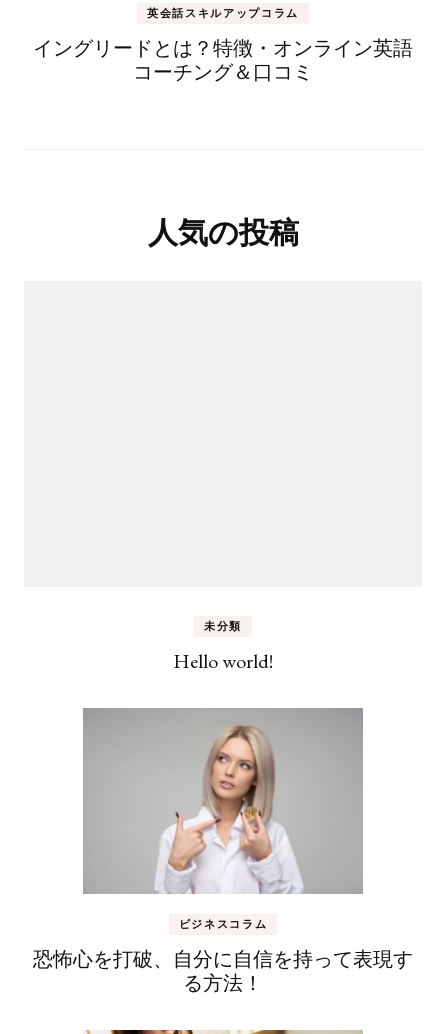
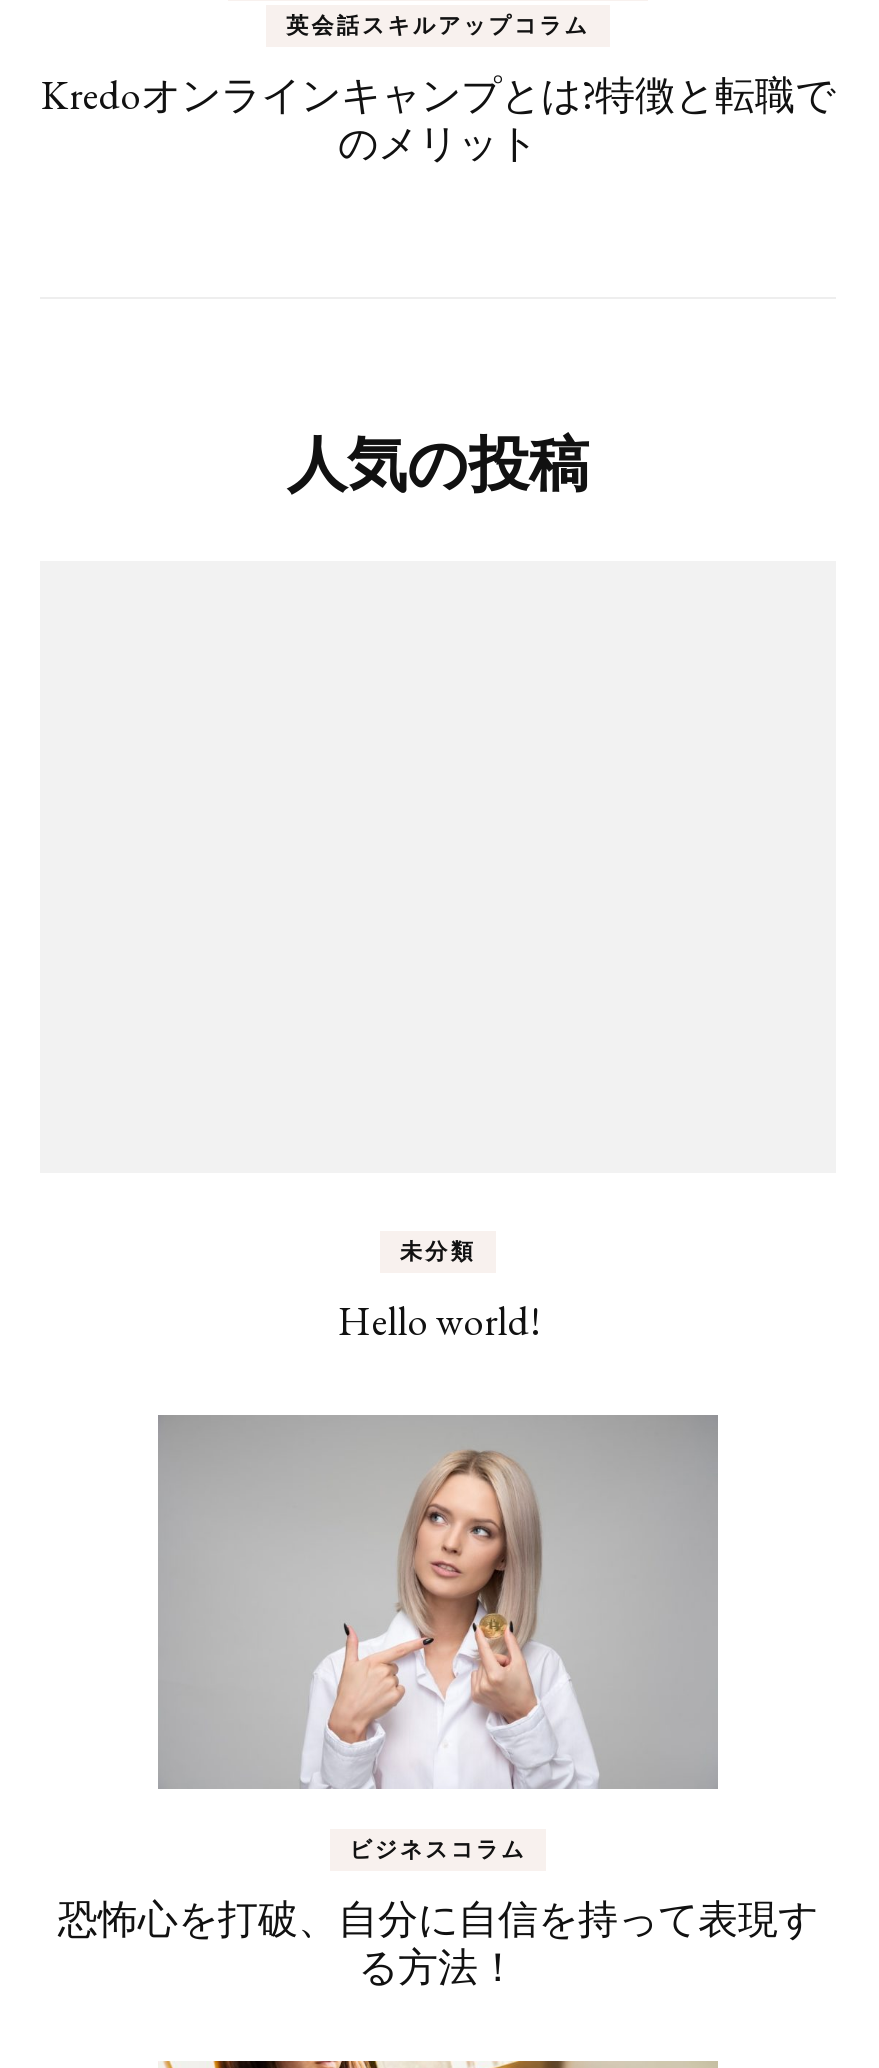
[33,35,413,85] イングリードとは？特徴・オンライン英語 | コーチング＆口コミ -> [41,70,835,170] Kredoオンラインキャンプとは?特徴と転職で | のメリット

